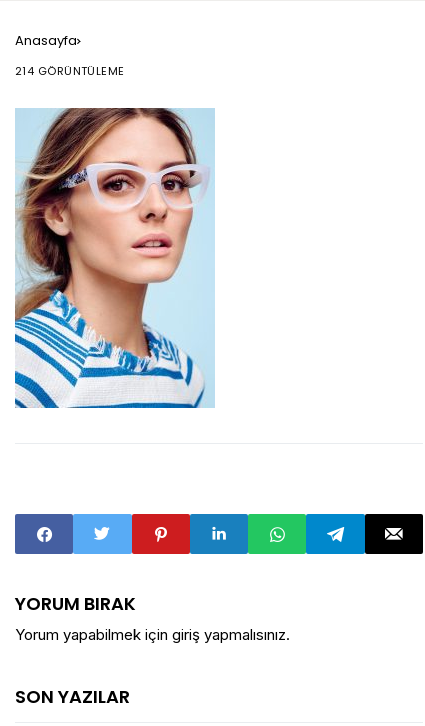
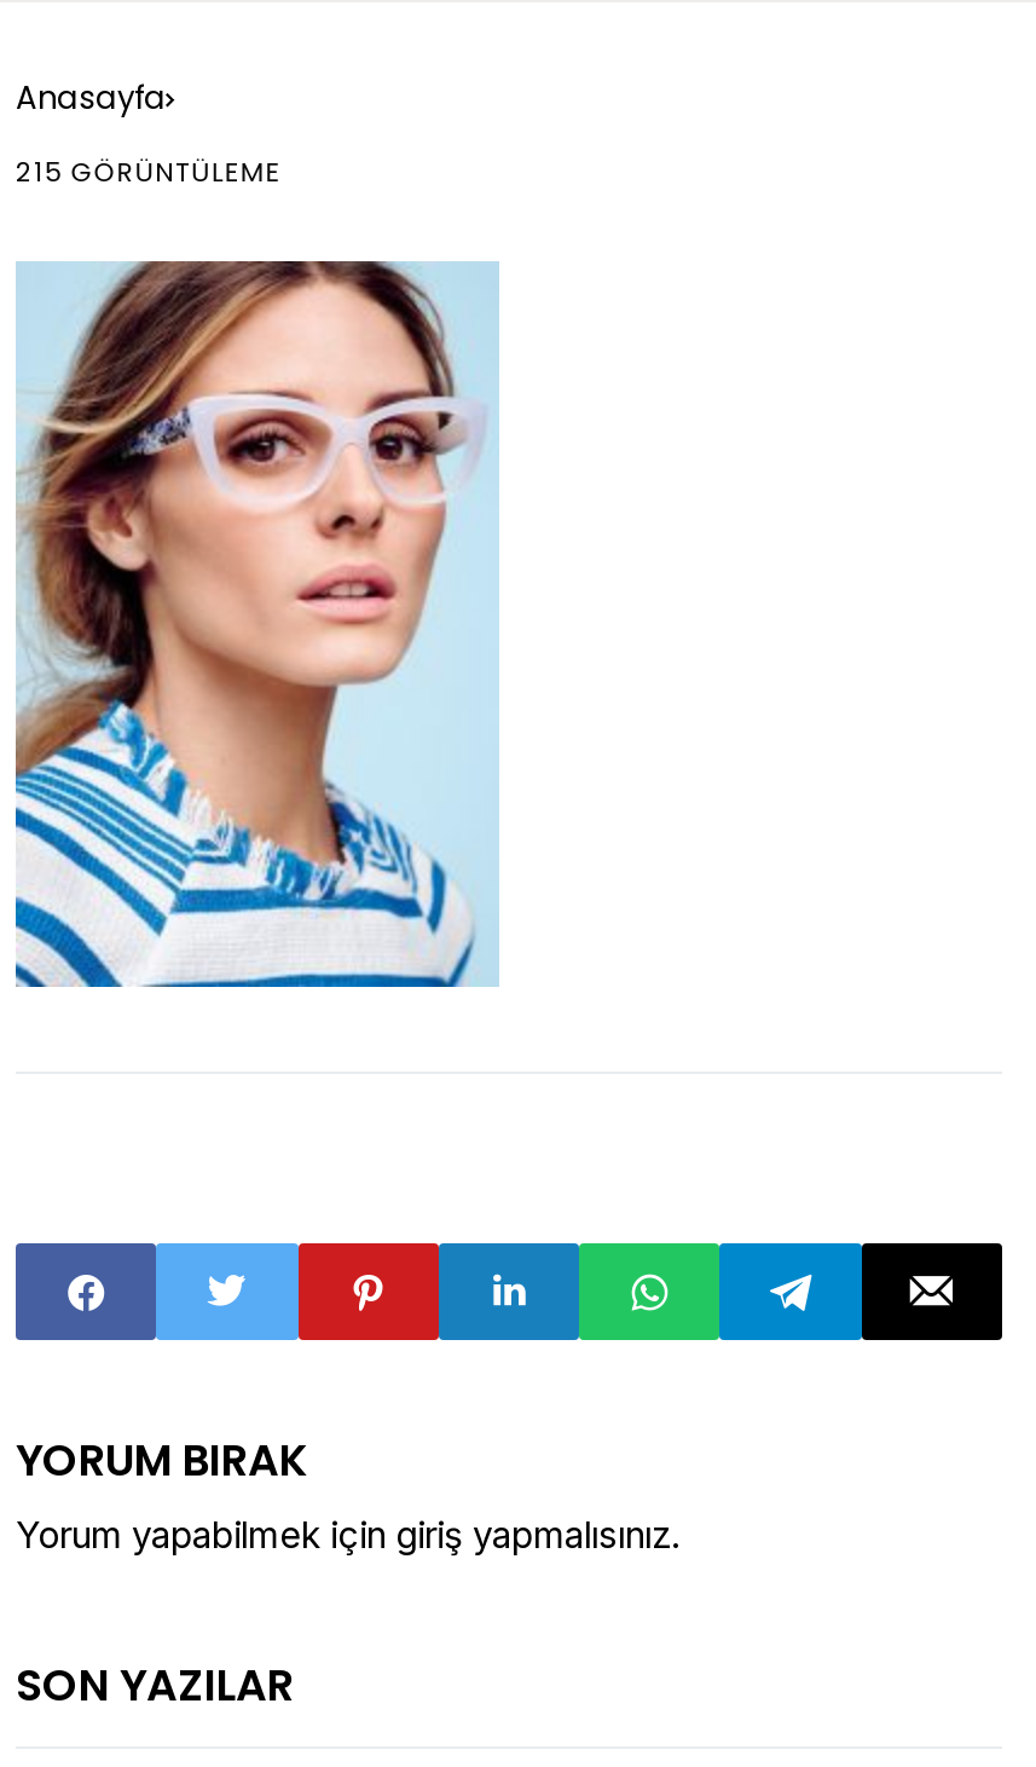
[15,63,125,79] 214 GÖRÜNTÜLEME -> [16,152,281,191] 215 GÖRÜNTÜLEME

